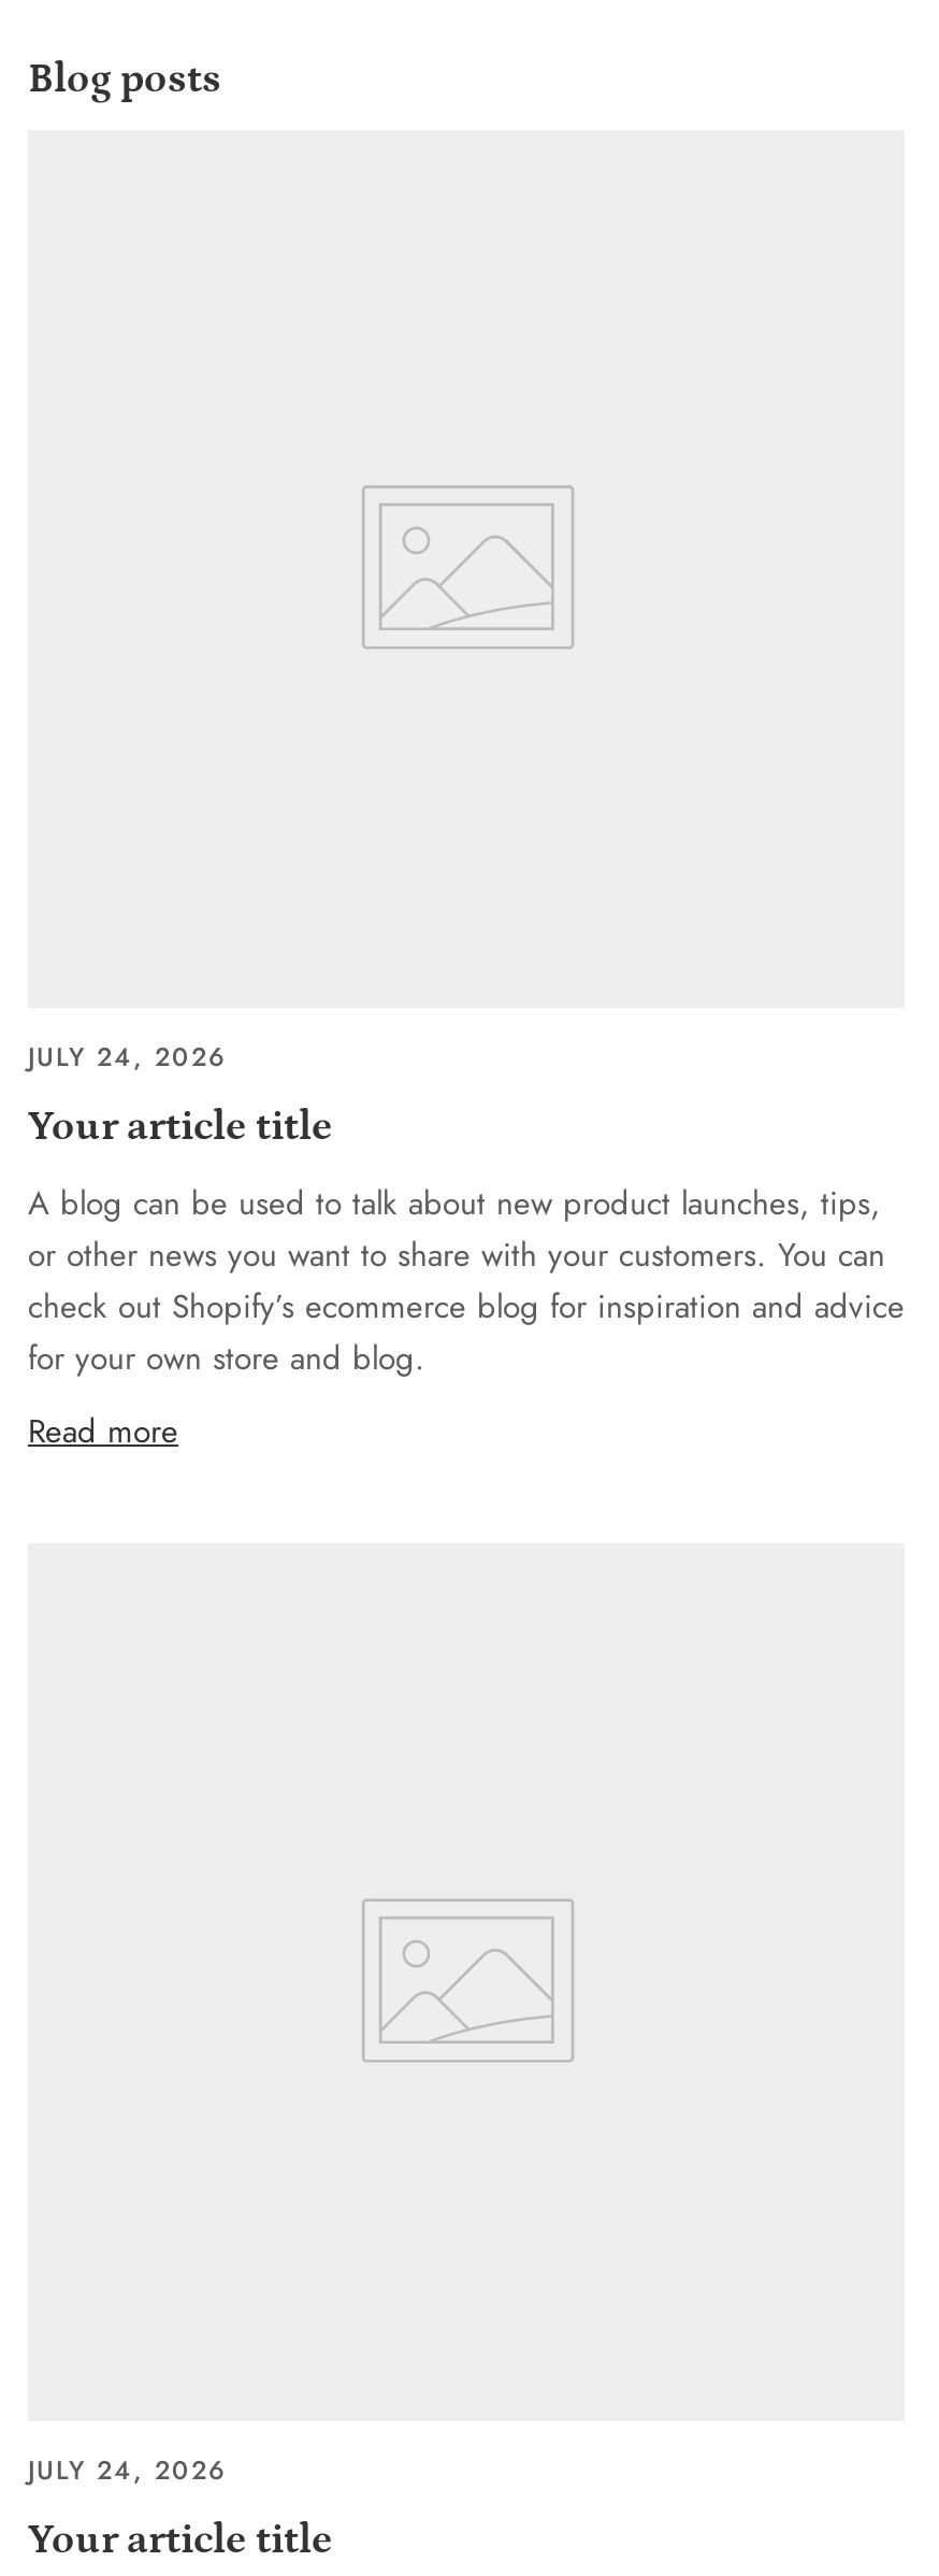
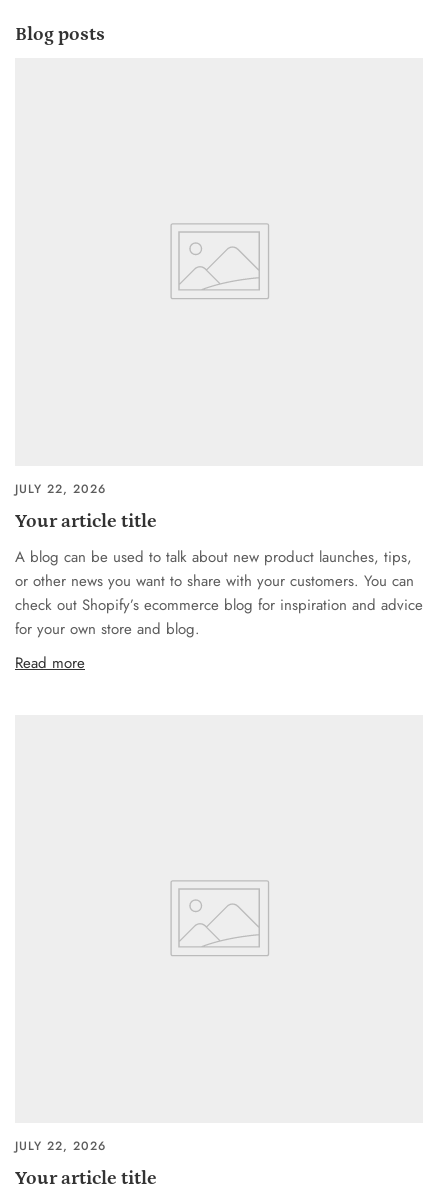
[28,1038,226,1077] JULY 24, 2026 -> [15,480,106,498] JULY 22, 2026
[28,2452,226,2490] JULY 24, 2026 -> [15,1137,106,1155] JULY 22, 2026

